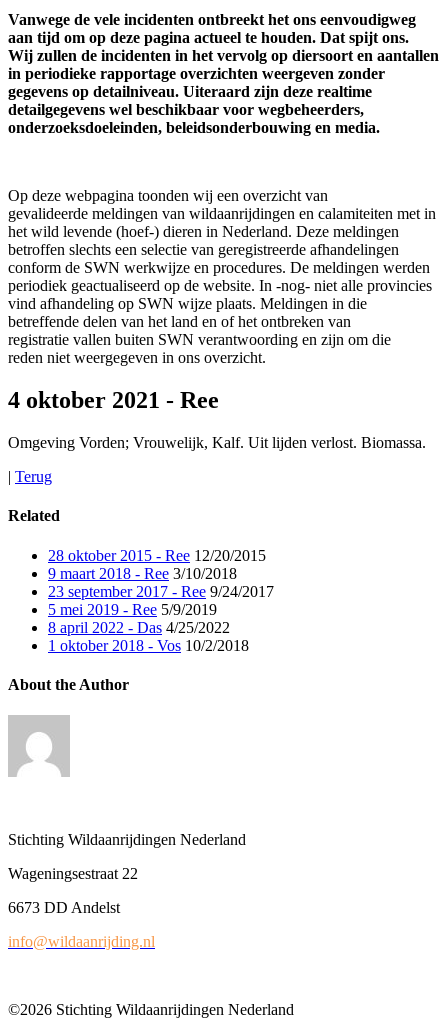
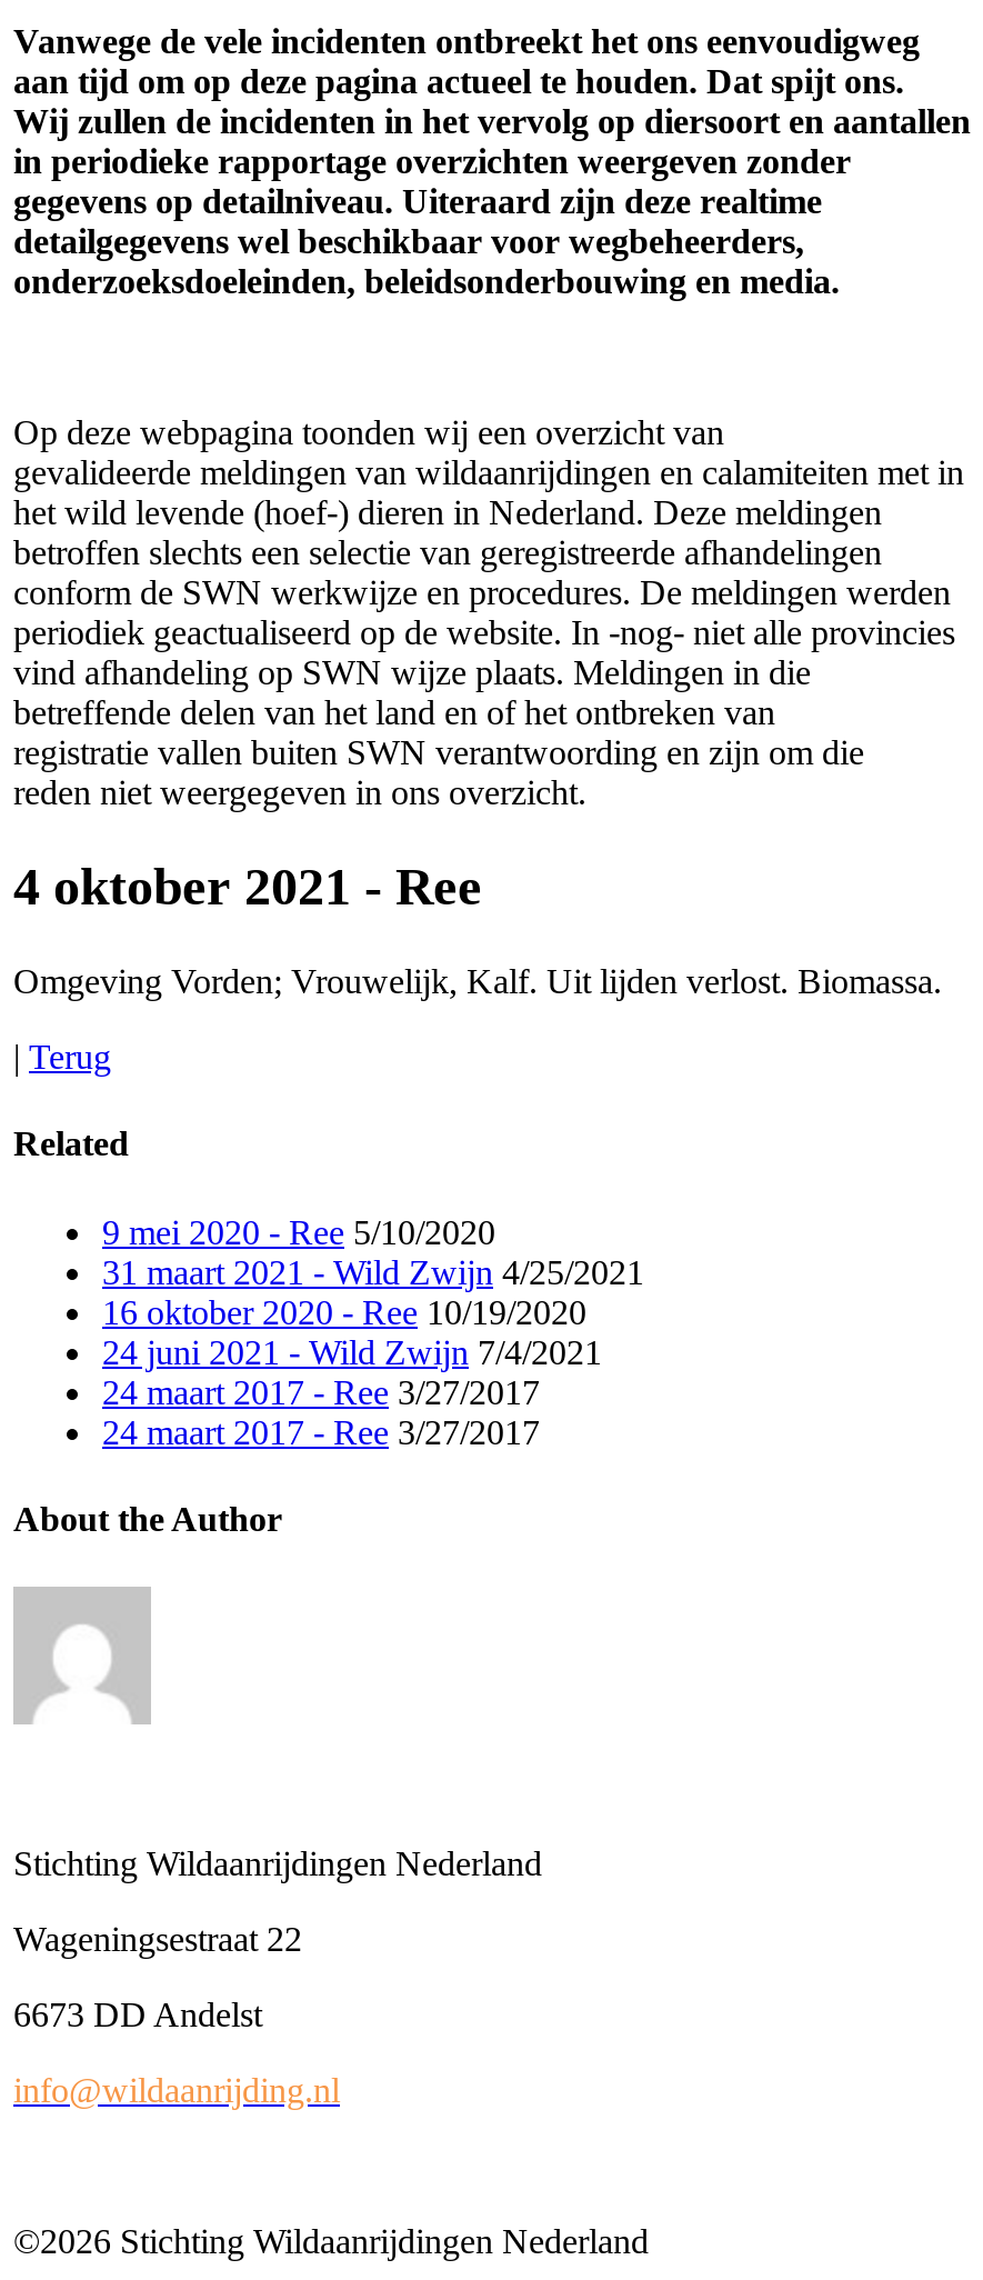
[48,547,274,654] 28 oktober 2015 - Ree 12/20/2015 | 9 maart 2018 - Ree 3/10/2018 | 23 september 2017 - Ree 9/24/2017 | 5 mei 2019 - Ree 5/9/2019 | 8 april 2022 - Das 4/25/2022 | 1 oktober 2018 - Vos 10/2/2018 -> [102,1213,644,1450] 9 mei 2020 - Ree 5/10/2020 | 31 maart 2021 - Wild Zwijn 4/25/2021 | 16 oktober 2020 - Ree 10/19/2020 | 24 juni 2021 - Wild Zwijn 7/4/2021 | 24 maart 2017 - Ree 3/27/2017 | 24 maart 2017 - Ree 3/27/2017

